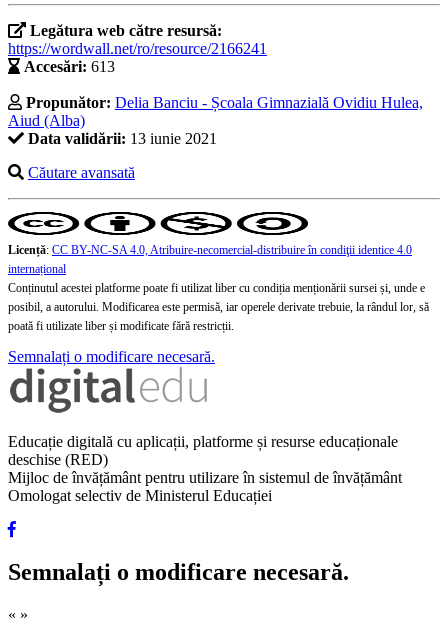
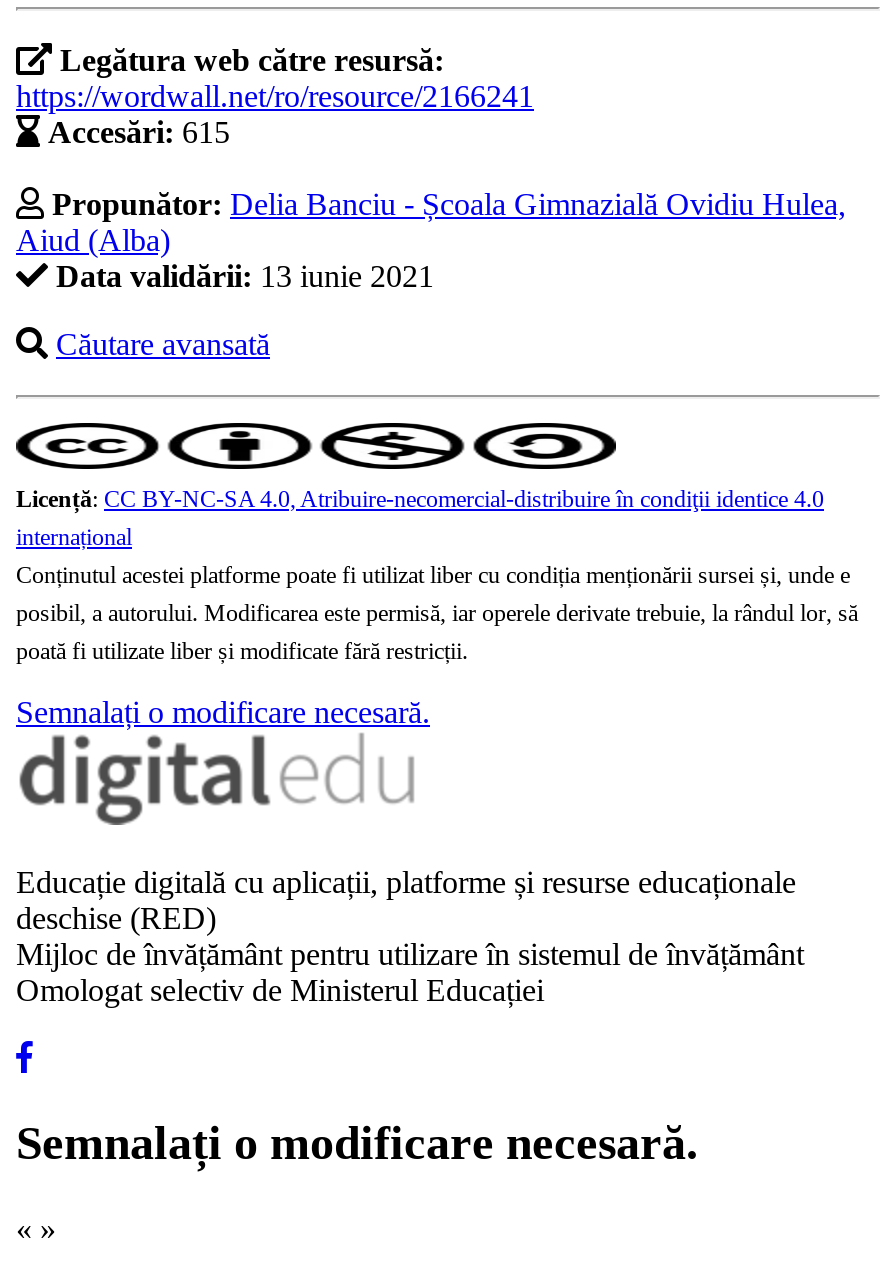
[24,58,115,75] Accesări: 613 -> [48,116,230,150] Accesări: 615

